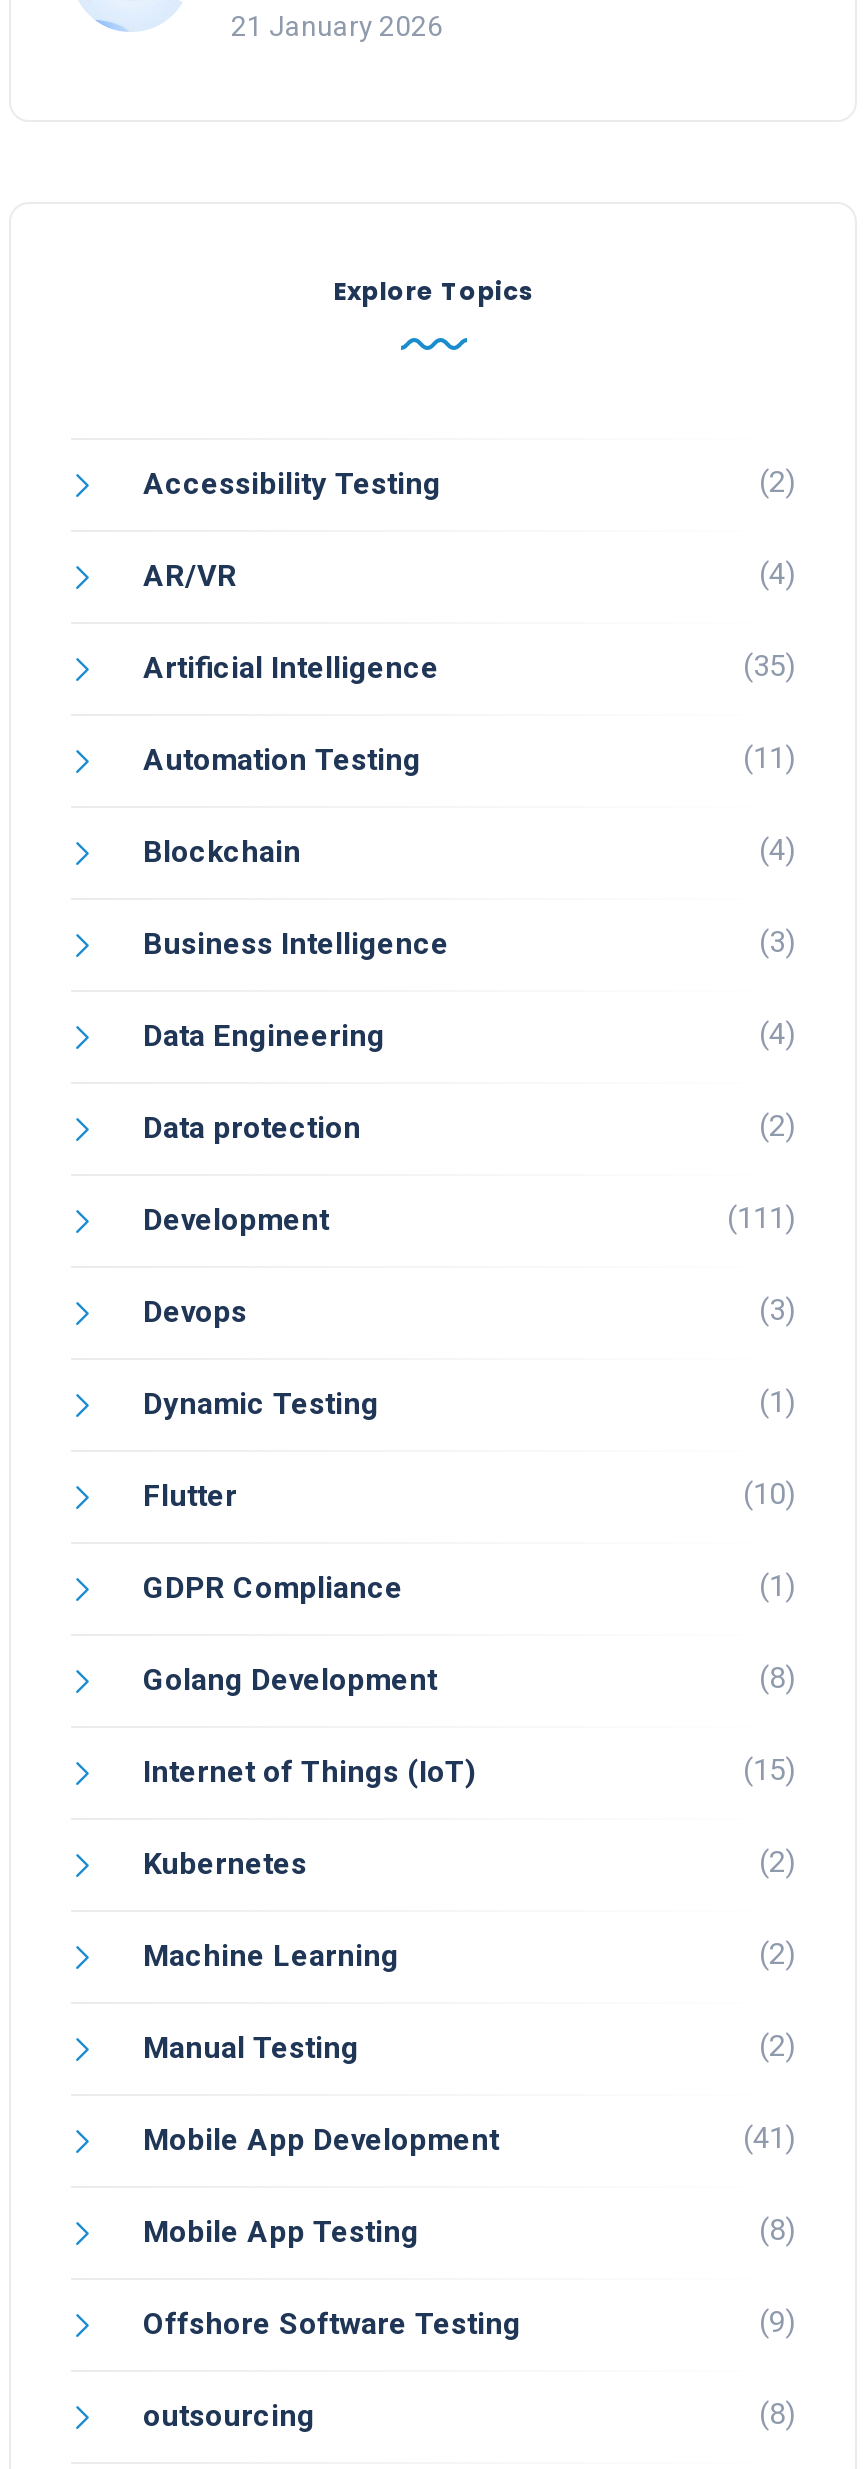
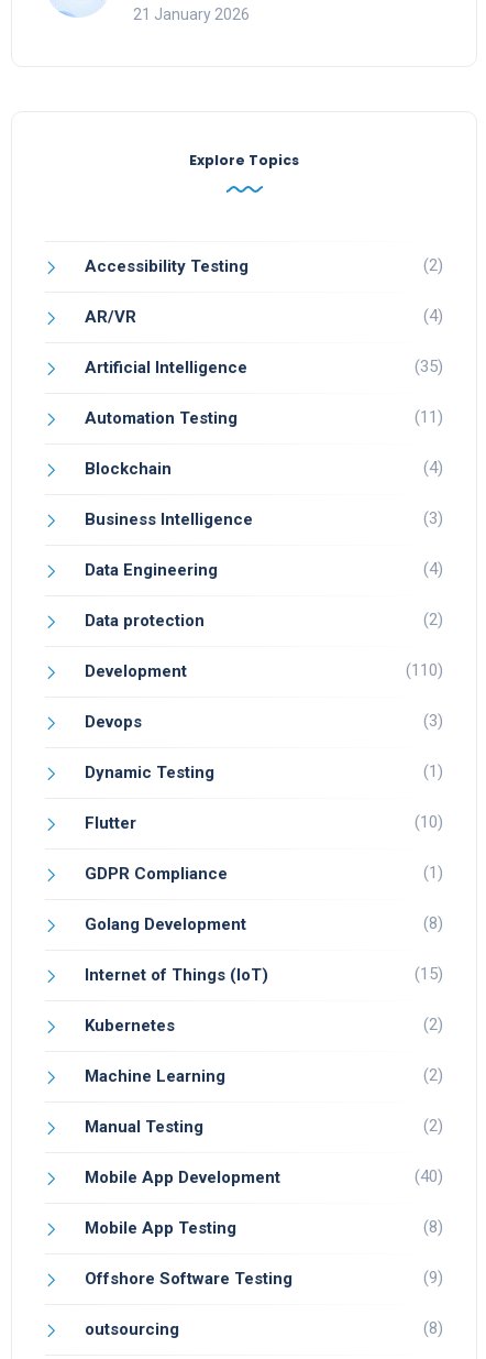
[727,1199,795,1235] (111) -> [406,660,443,680] (110)
[743,2119,795,2155] (41) -> [415,1166,443,1186] (40)

